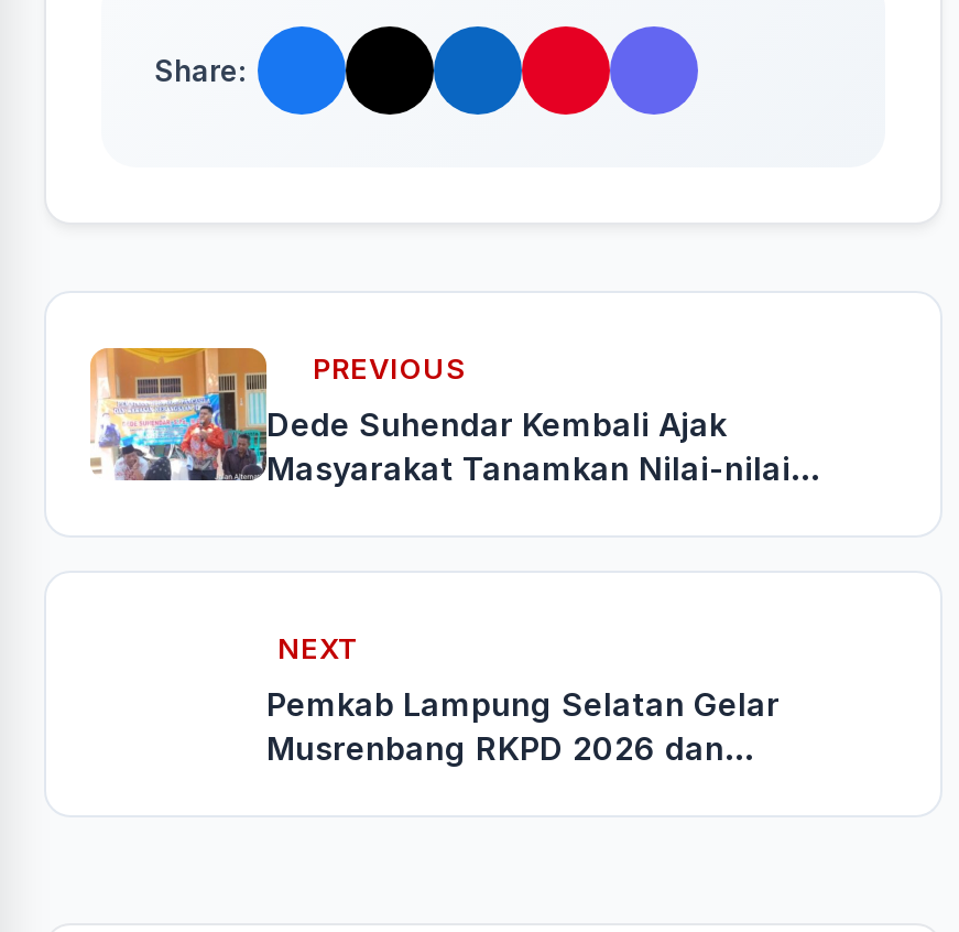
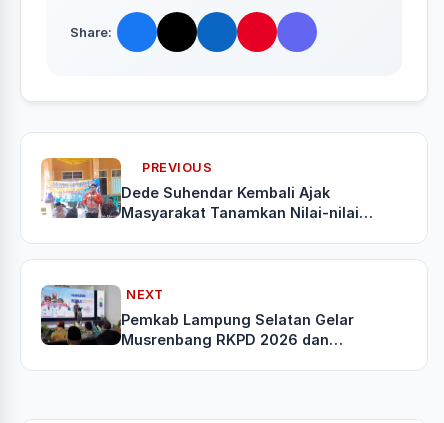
none -> [40,284,121,346] [image]

